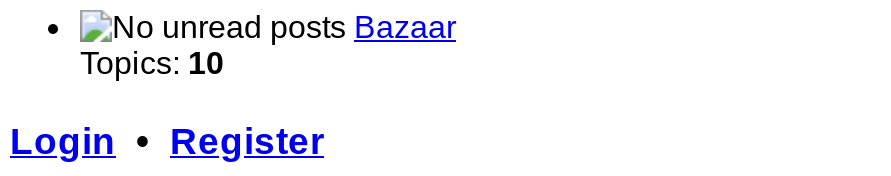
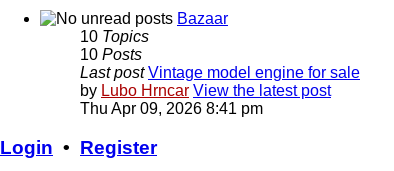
[80,46,224,80] Topics: 10 -> [80,28,360,117] 10 Topics | 10 Posts | Last post Vintage model engine for sale | by Lubo Hrncar View the latest post | Thu Apr 09, 2026 8:41 pm

